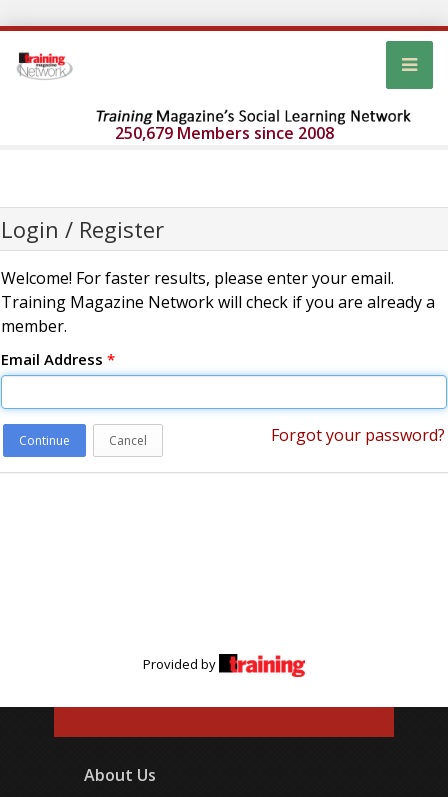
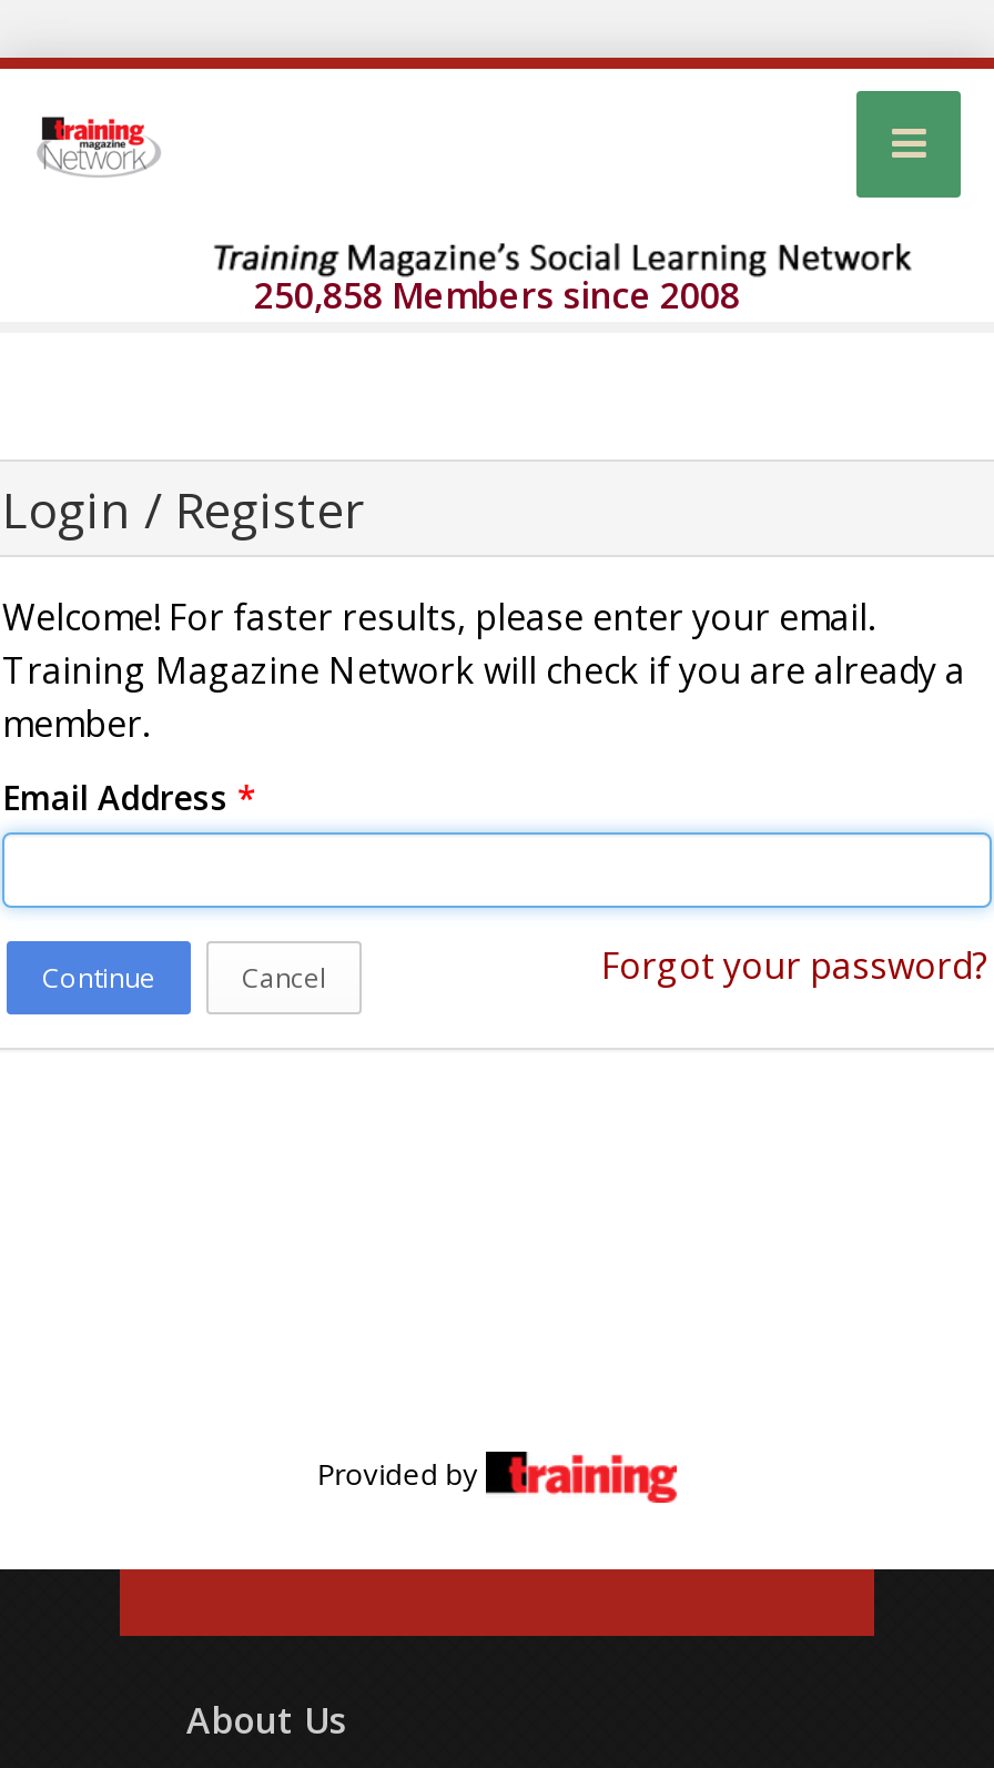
[114,122,333,144] 250,679 Members since 2008 -> [254,271,740,320] 250,858 Members since 2008

